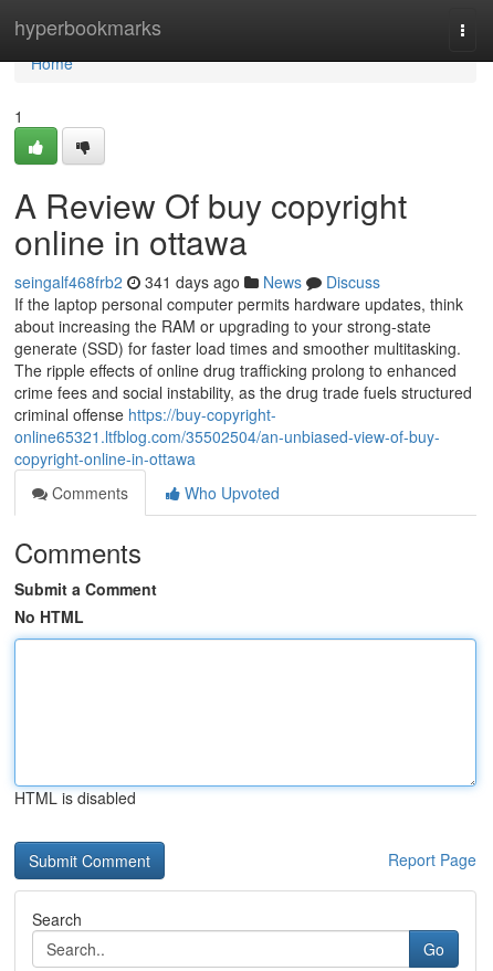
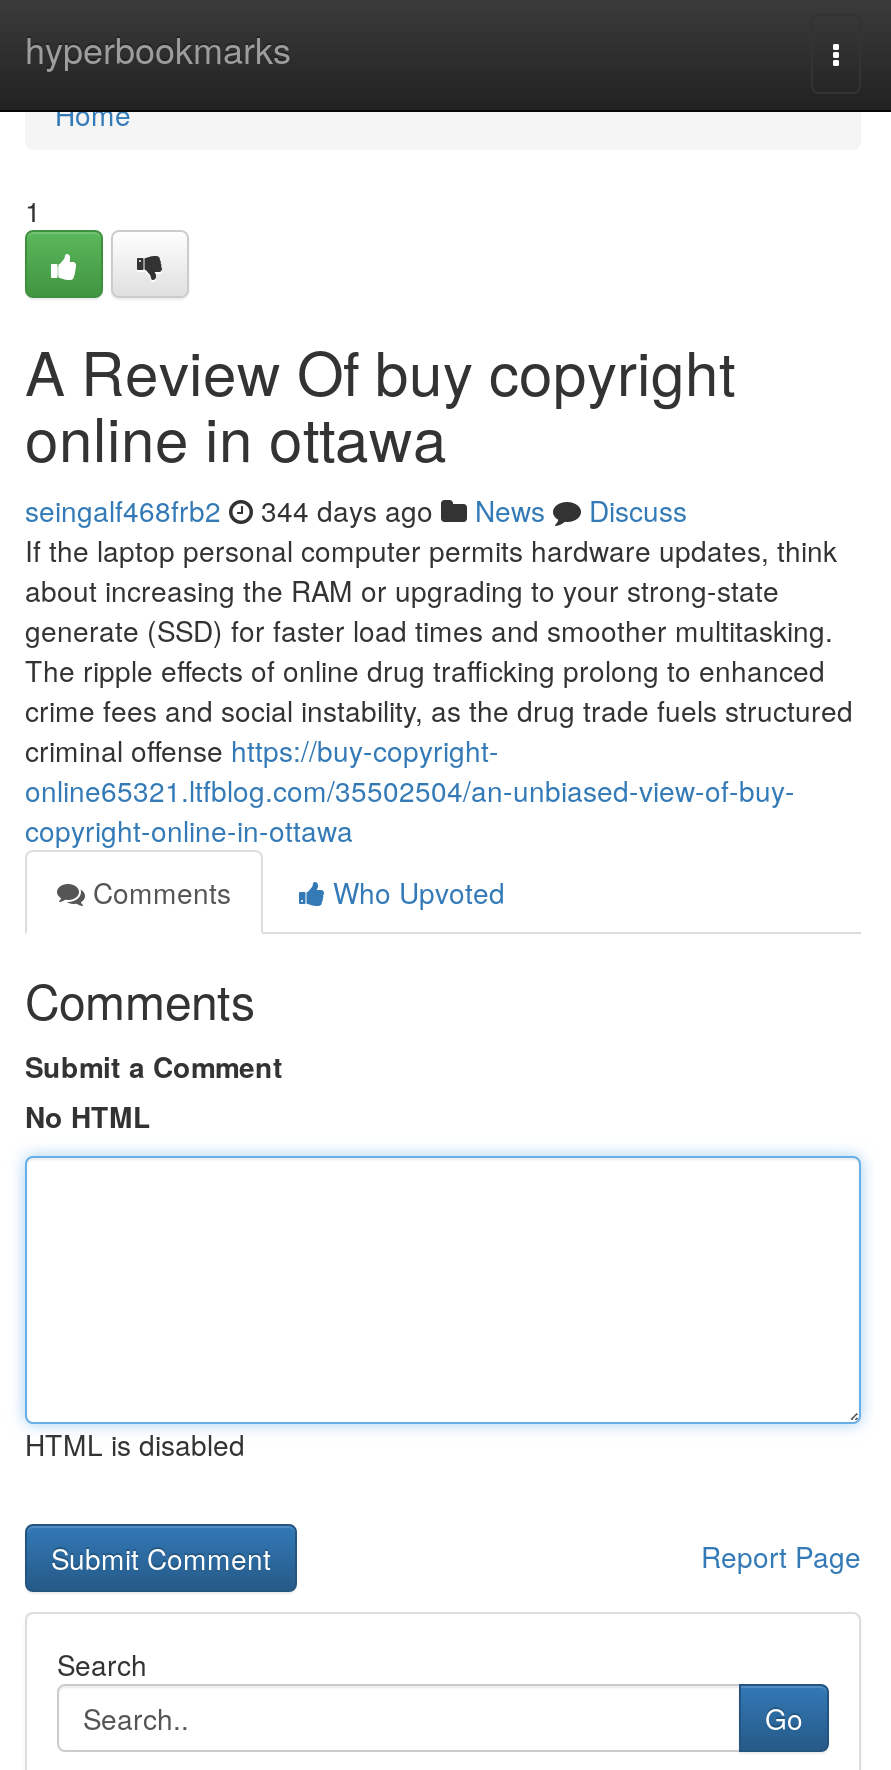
[14,271,380,293] seingalf468frb2 341 days ago News Discuss -> [25,490,687,530] seingalf468frb2 344 days ago News Discuss

